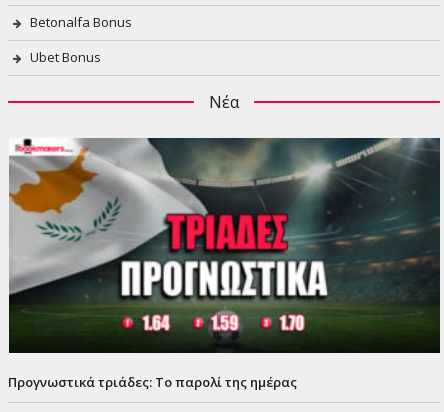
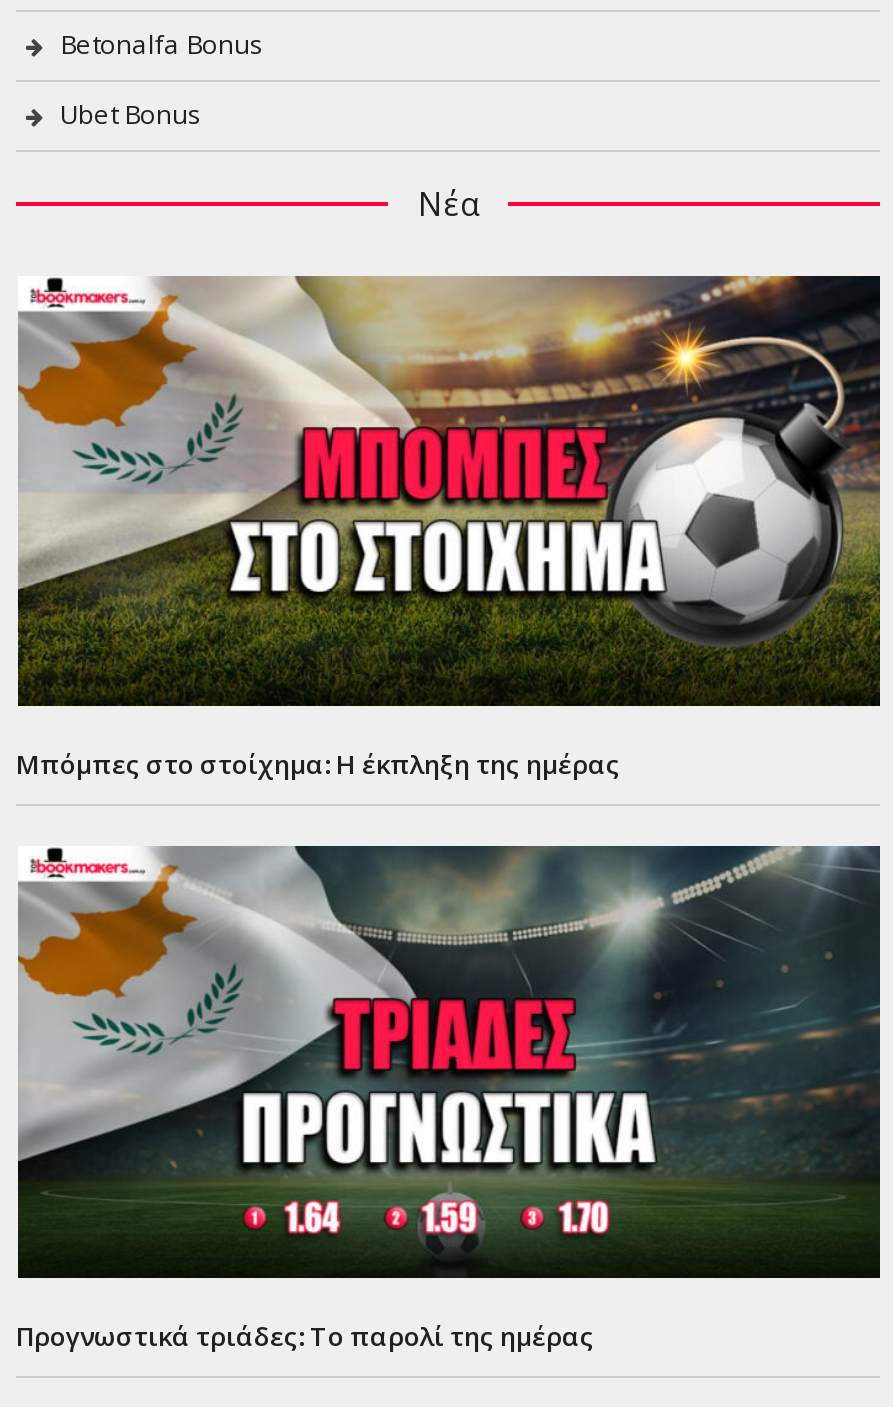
none -> [16,274,882,783] [image] | Μπόμπες στο στοίχημα: Η έκπληξη της ημέρας

